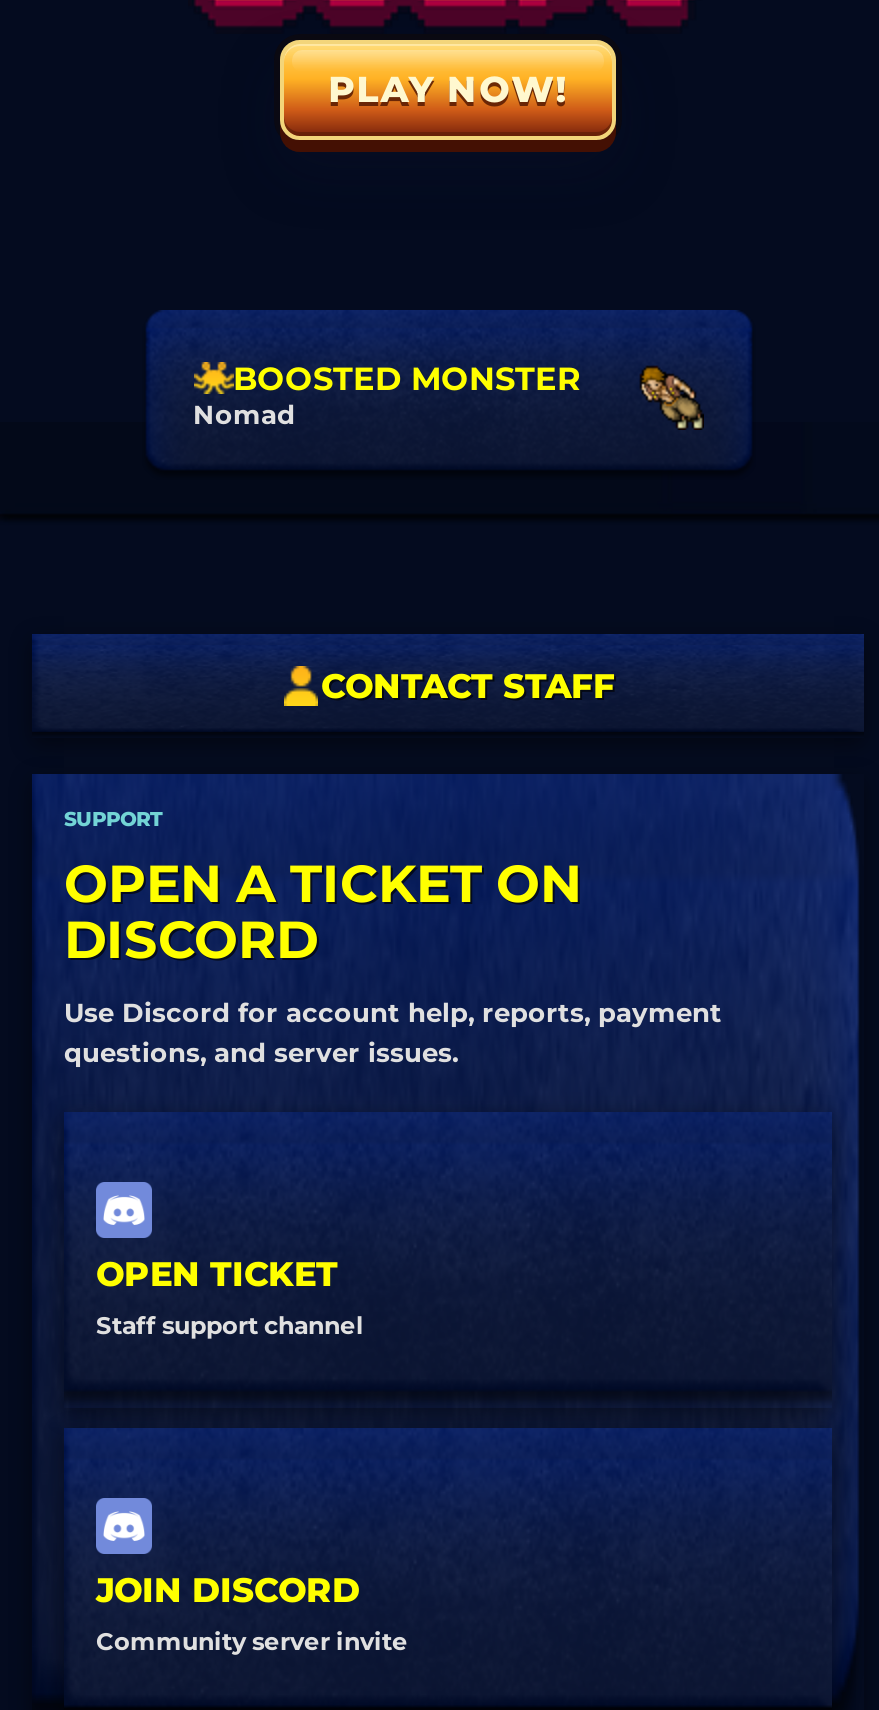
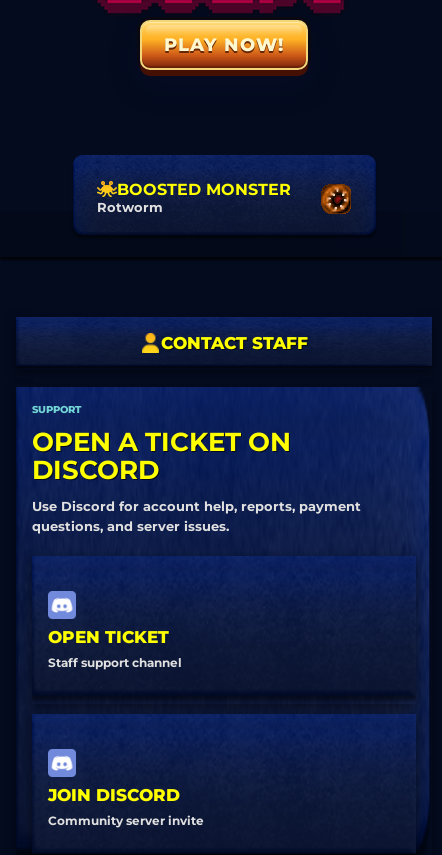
[640,366,704,430] [image] -> [320,183,352,215] [image]
[193,397,295,429] Nomad -> [96,198,162,214] Rotworm

